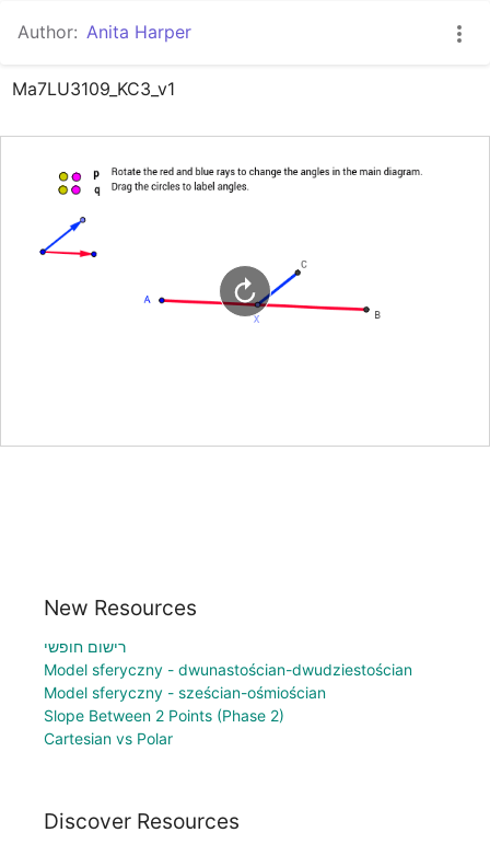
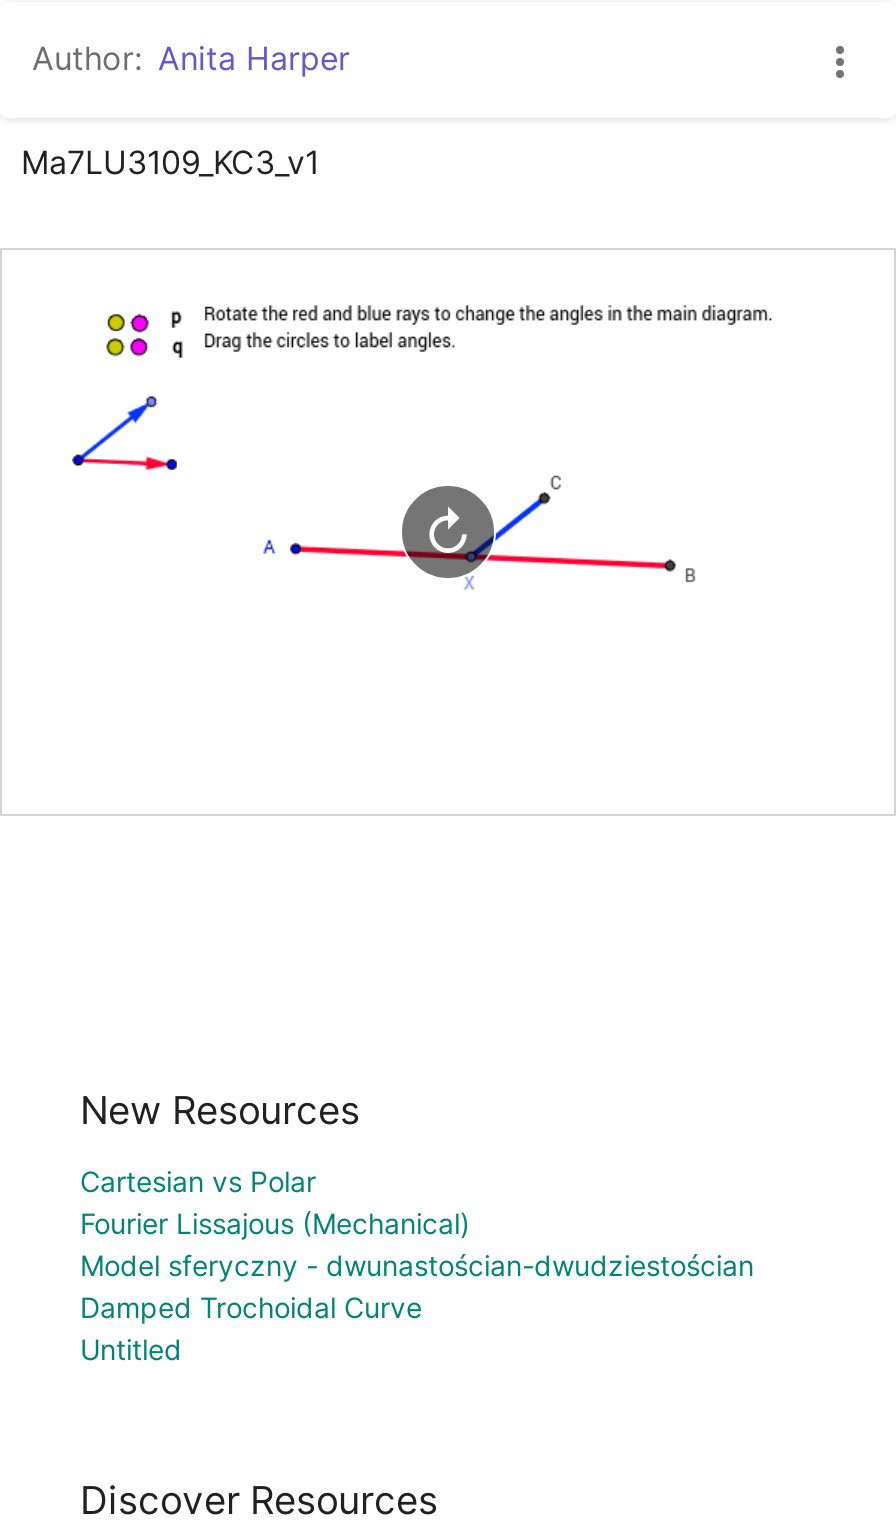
[44,637,126,655] רישום חופשי -> [80,1206,470,1240] Fourier Lissajous (Mechanical)
moved [44,660,412,678] -> [80,1248,754,1282]: Model sferyczny - dwunastościan-dwudziestościan
[44,683,326,724] Model sferyczny - sześcian-ośmiościan | Slope Between 2 Points (Phase 2) -> [80,1290,422,1366] Damped Trochoidal Curve | Untitled
moved [44,729,173,747] -> [80,1164,316,1198]: Cartesian vs Polar

